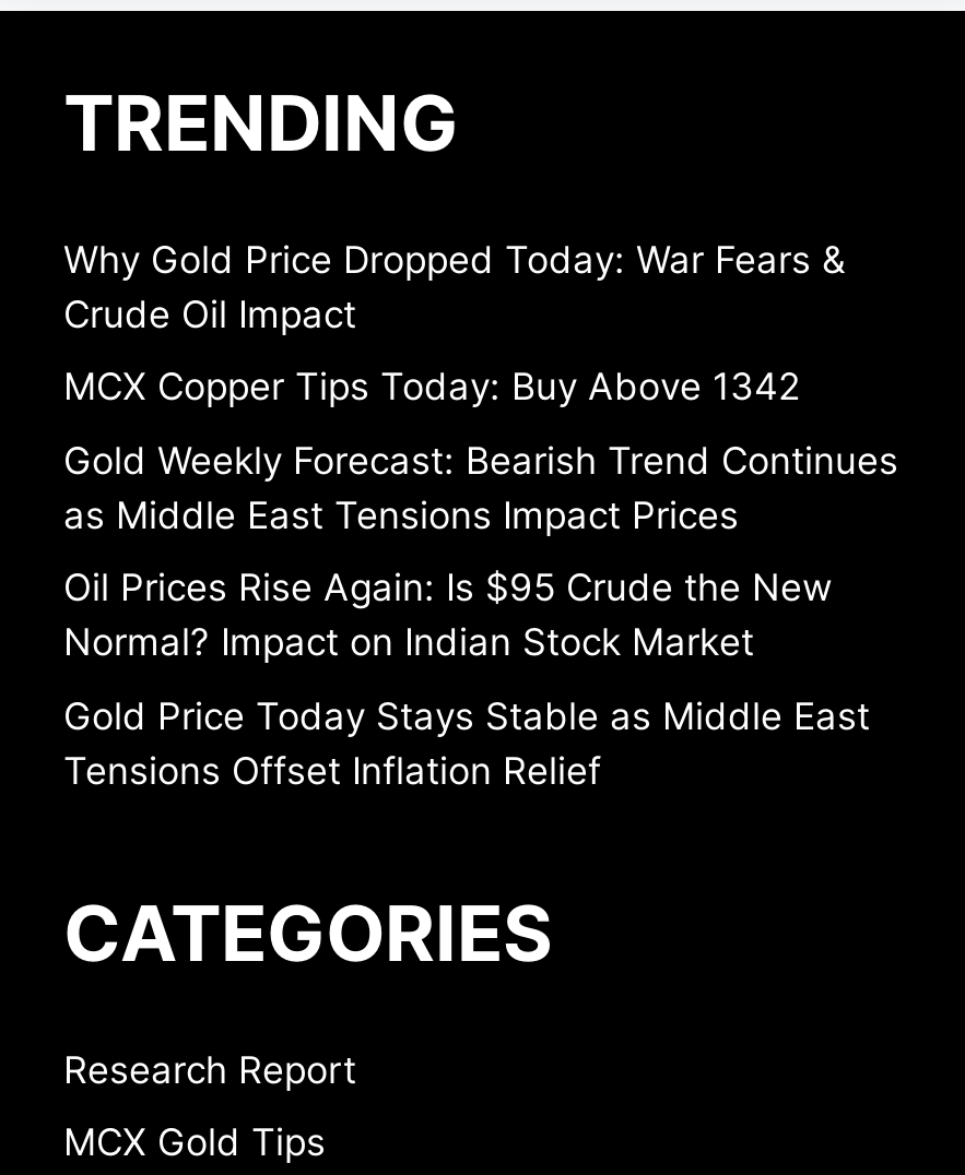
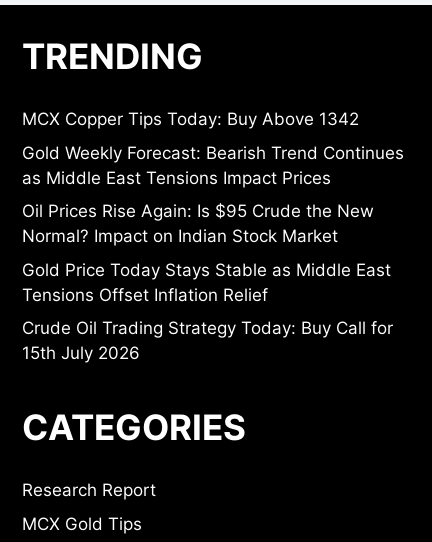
[63,237,846,336] Why Gold Price Dropped Today: War Fears & | Crude Oil Impact -> none
moved [63,365,898,792] -> [22,109,404,305]: MCX Copper Tips Today: Buy Above 1342 | Gold Weekly Forecast: Bearish Trend Continues | as Middle East Tensions Impact Prices | Oil Prices Rise Again: Is $95 Crude the New | Normal? Impact on Indian Stock Market | Gold Price Today Stays Stable as Middle East | Tensions Offset Inflation Relief
none -> [22,318,393,363] Crude Oil Trading Strategy Today: Buy Call for | 15th July 2026

